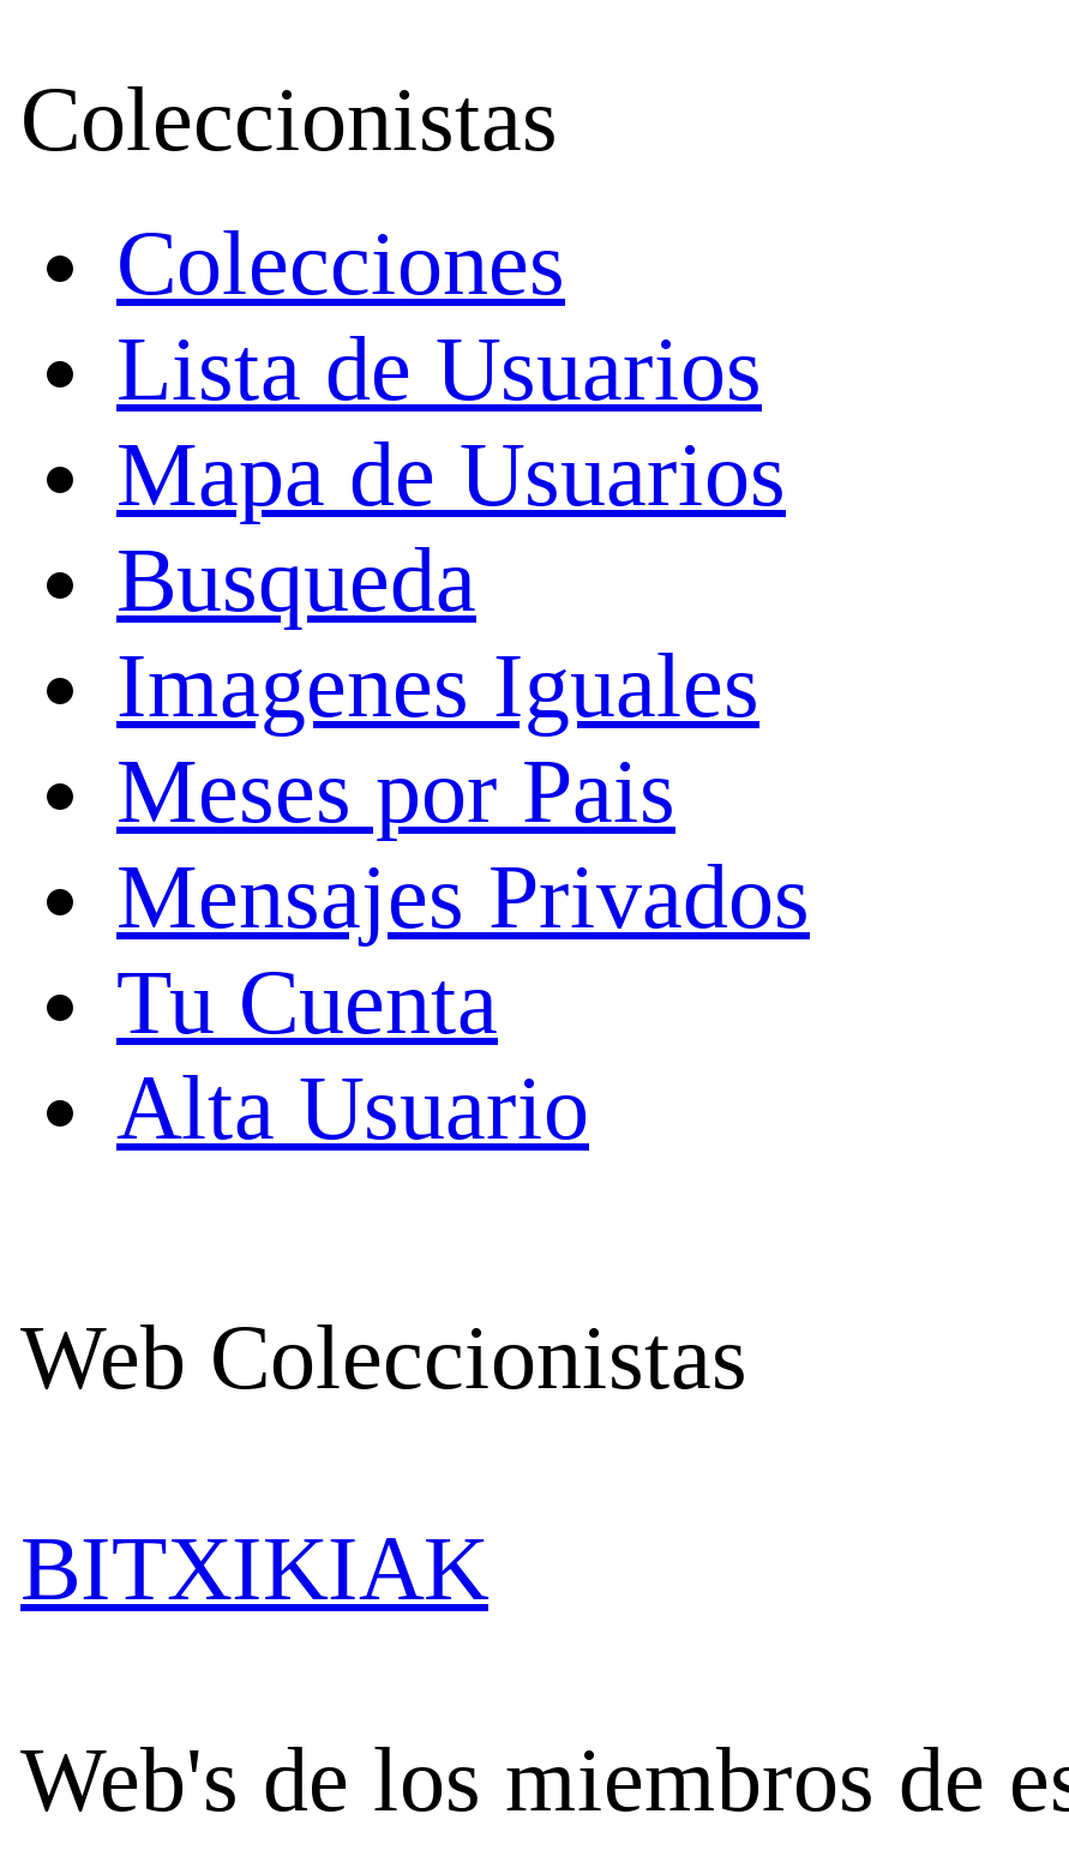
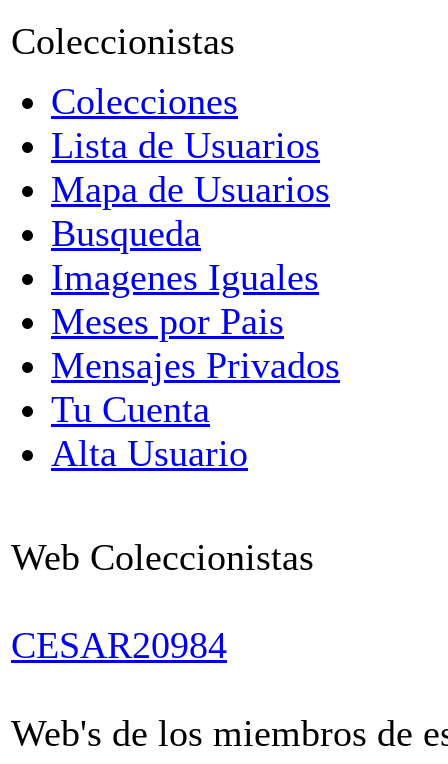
[20,1518,488,1618] BITXIKIAK -> [11,624,227,666] CESAR20984

